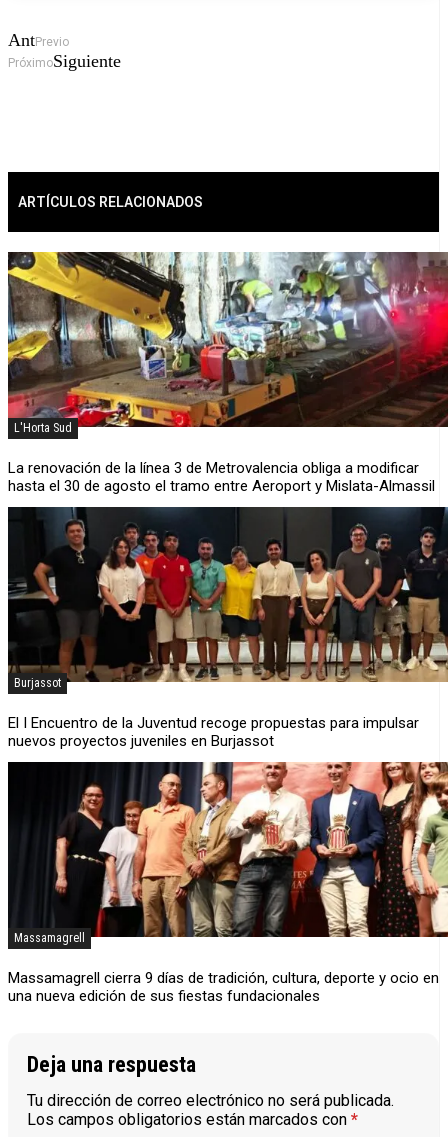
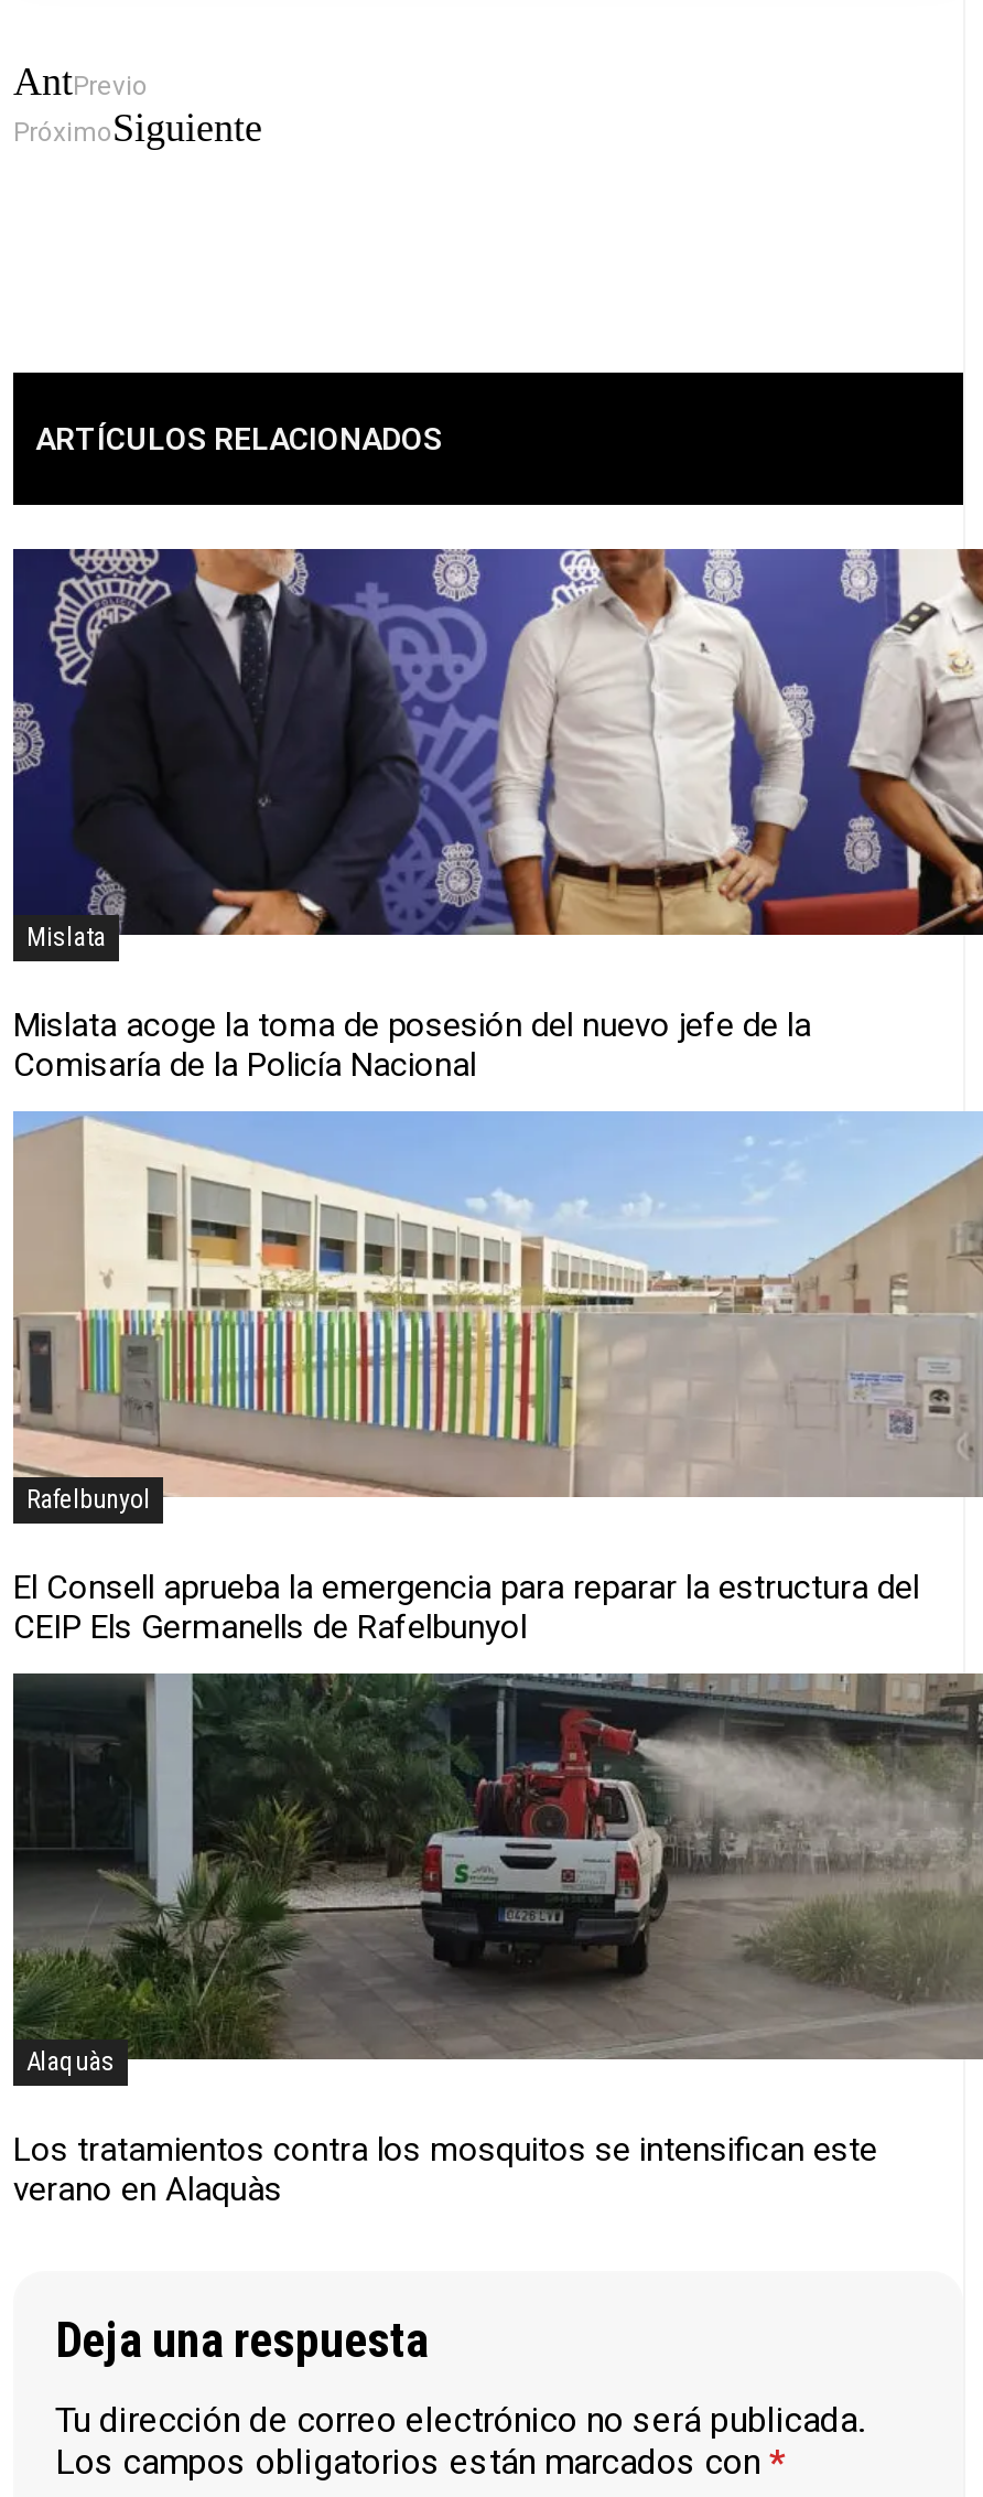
[7,251,445,434] [image] | L'Horta Sud -> [11,547,976,951] [image] | Mislata
[8,458,435,494] La renovación de la línea 3 de Metrovalencia obliga a modificar | hasta el 30 de agosto el tramo entre Aeroport y Mislata-Almassil -> [13,1004,811,1084] Mislata acoge la toma de posesión del nuevo jefe de la | Comisaría de la Policía Nacional
[7,506,445,690] [image] | Burjassot -> [11,1111,976,1515] [image] | Rafelbunyol
[8,714,419,750] El I Encuentro de la Juventud recoge propuestas para impulsar | nuevos proyectos juveniles en Burjassot -> [13,1567,919,1647] El Consell aprueba la emergencia para reparar la estructura del | CEIP Els Germanells de Rafelbunyol
[8,761,445,945] [image] | Massamagrell -> [13,1671,976,2078] [image] | Alaquàs
[8,969,439,1005] Massamagrell cierra 9 días de tradición, cultura, deporte y ocio en | una nueva edición de sus fiestas fundacionales -> [13,2131,877,2210] Los tratamientos contra los mosquitos se intensifican este | verano en Alaquàs

